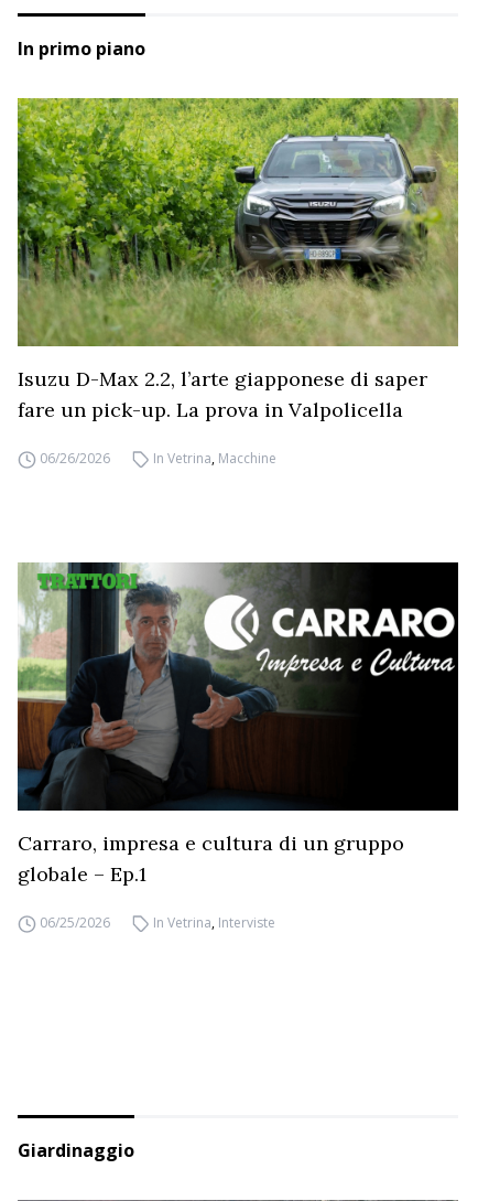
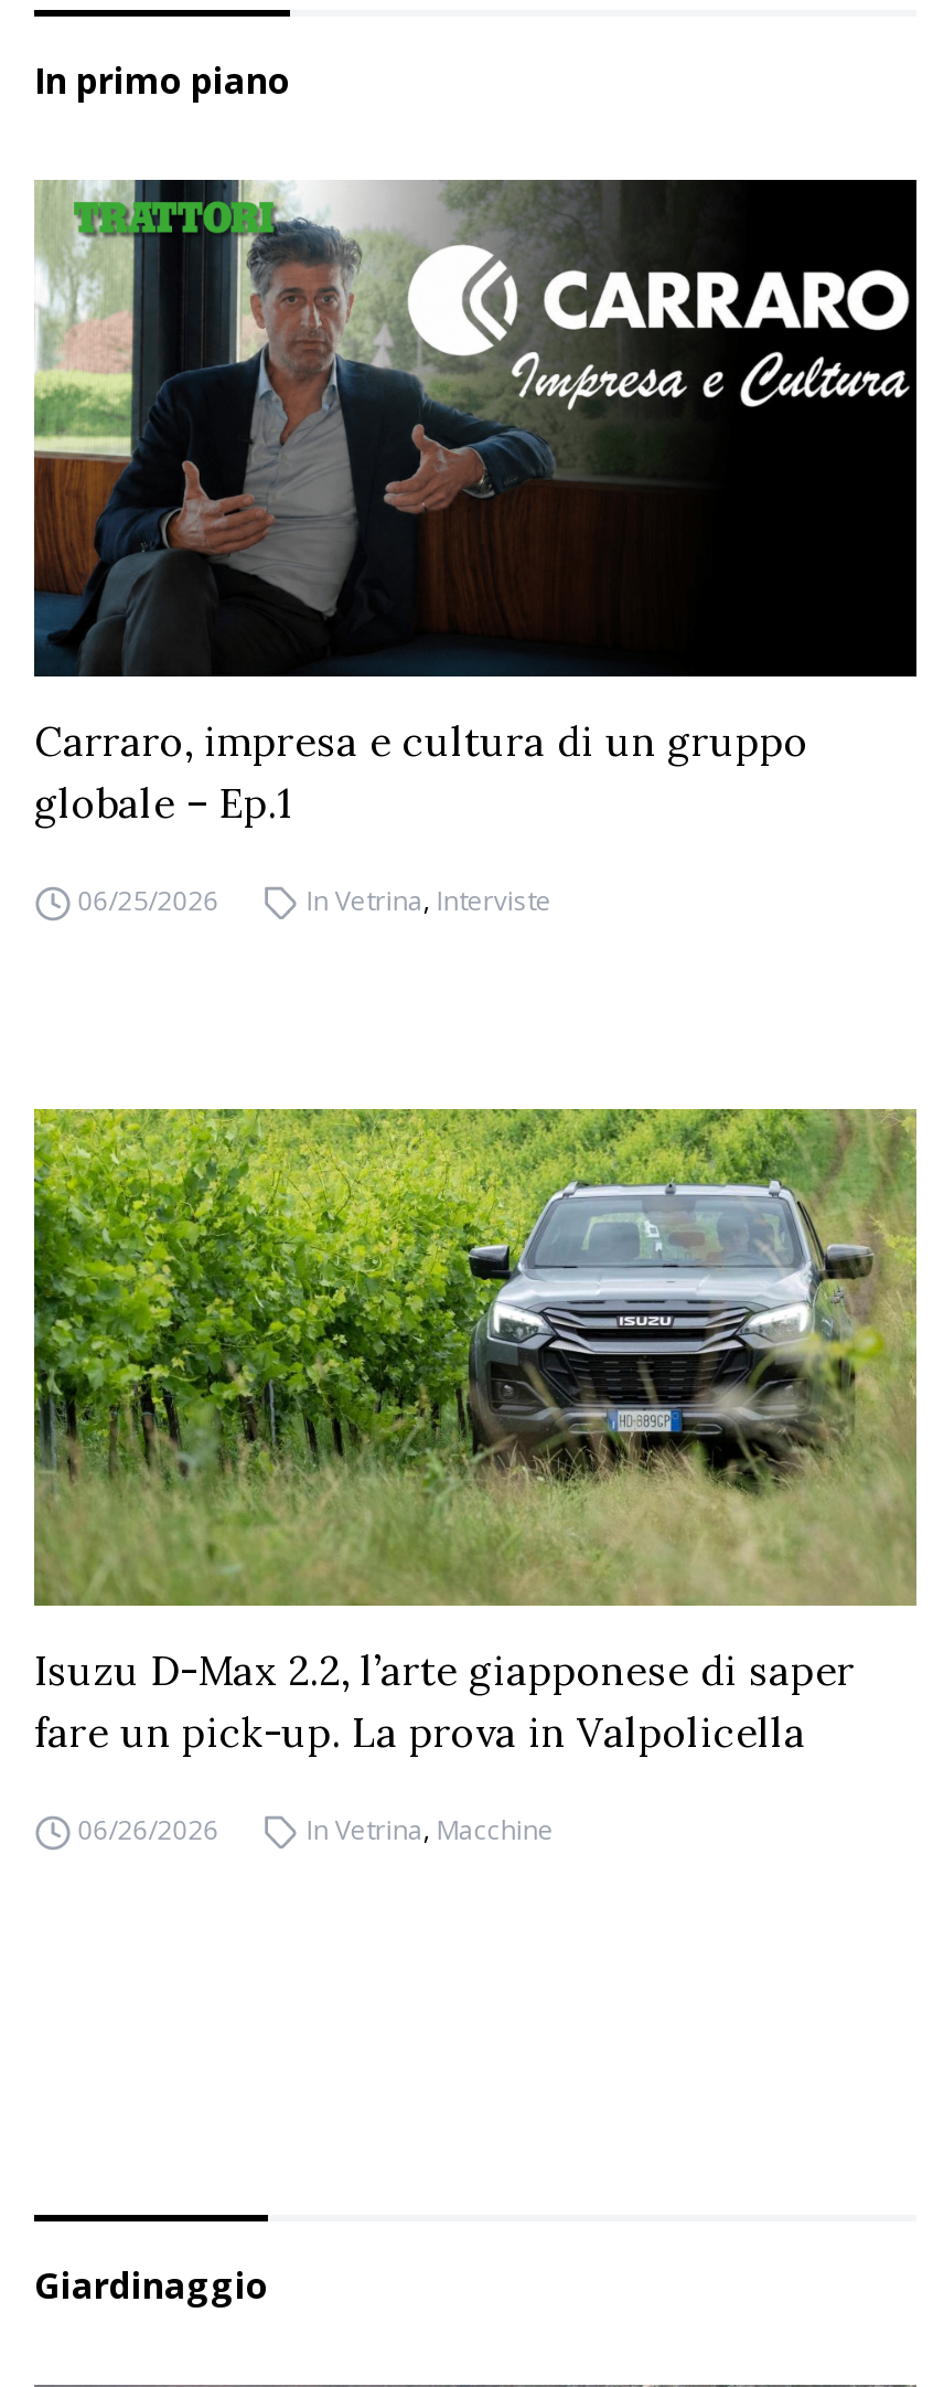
moved [15,96,459,468] -> [30,1105,919,1848]: [image] | Isuzu D-Max 2.2, l’arte giapponese di saper | fare un pick-up. La prova in Valpolicella | 06/26/2026 | In Vetrina, Macchine
moved [17,561,459,932] -> [32,178,919,919]: [image] | Carraro, impresa e cultura di un gruppo | globale – Ep.1 | 06/25/2026 | In Vetrina, Interviste

